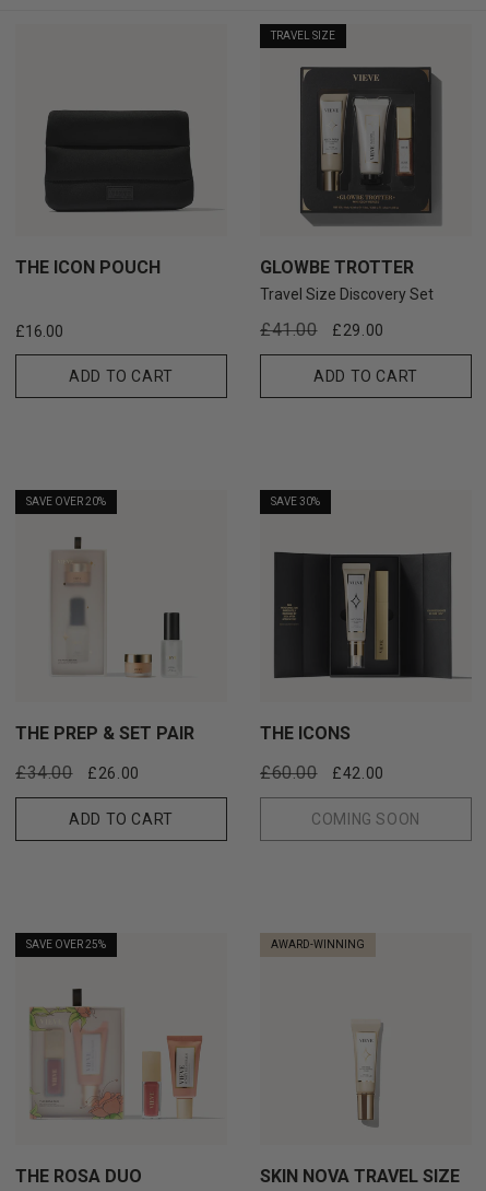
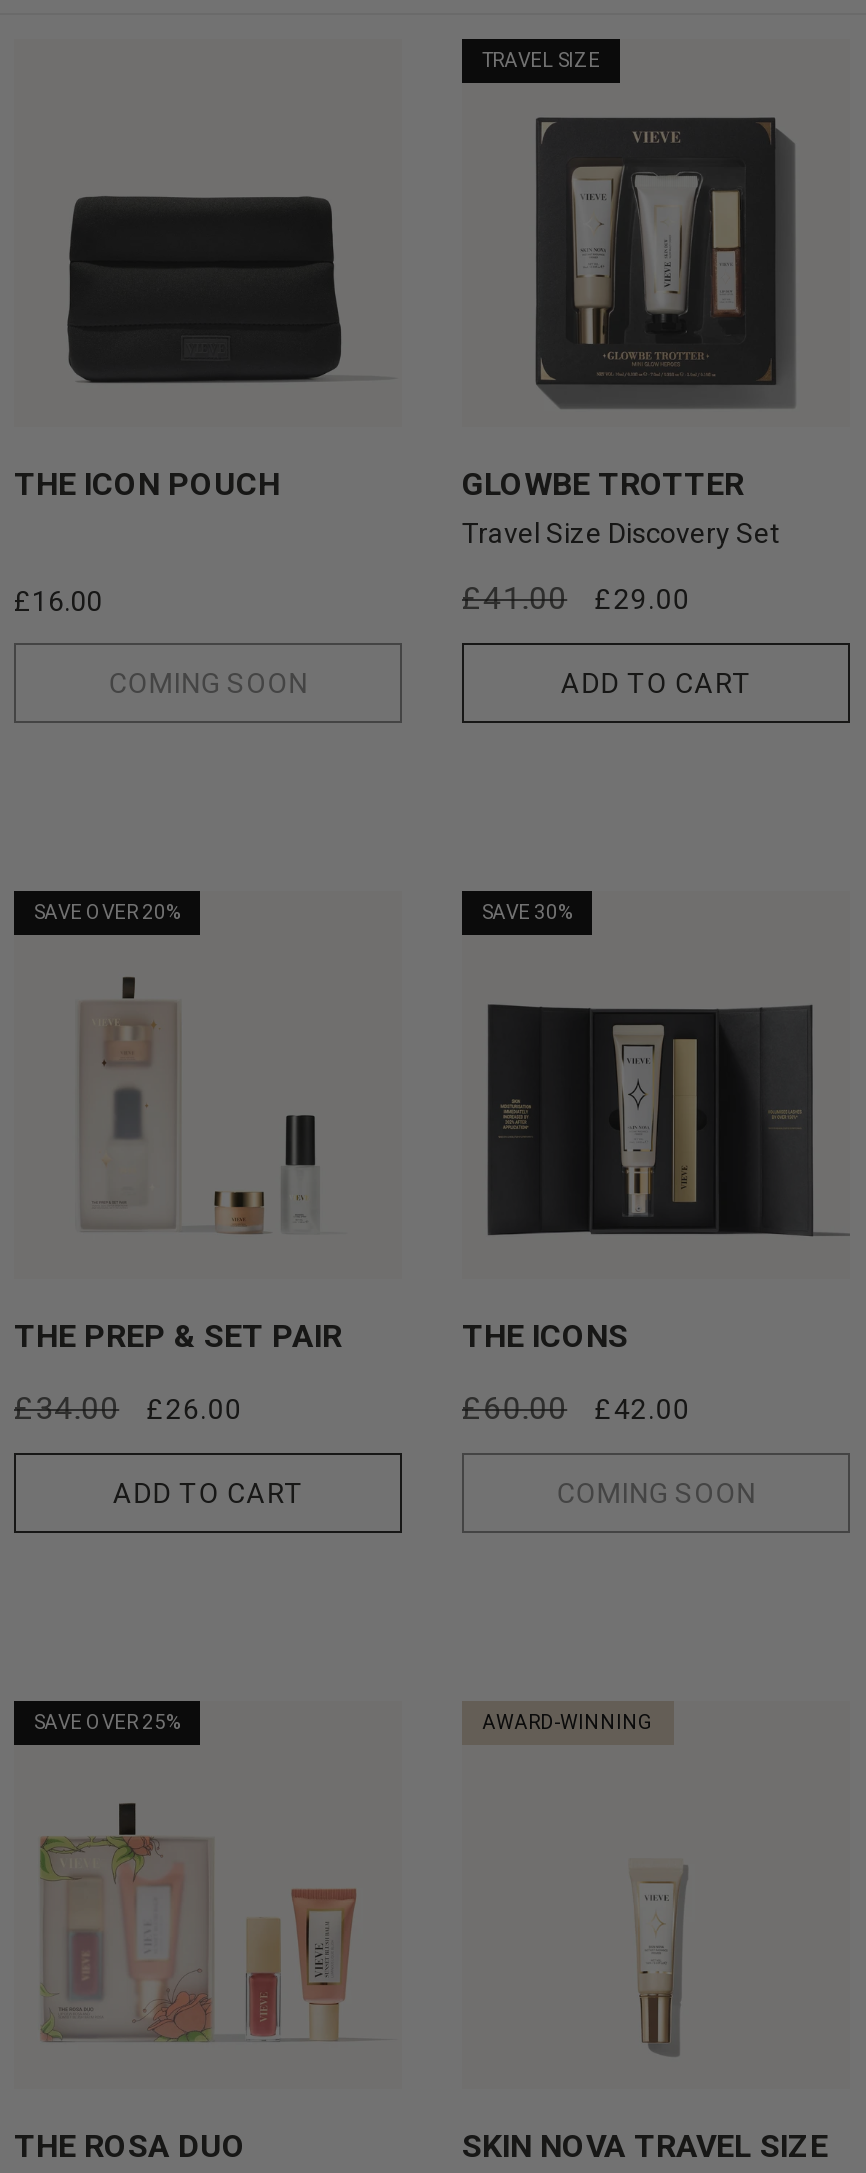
[69,367,173,384] ADD TO CART -> [108,666,308,698] COMING SOON

